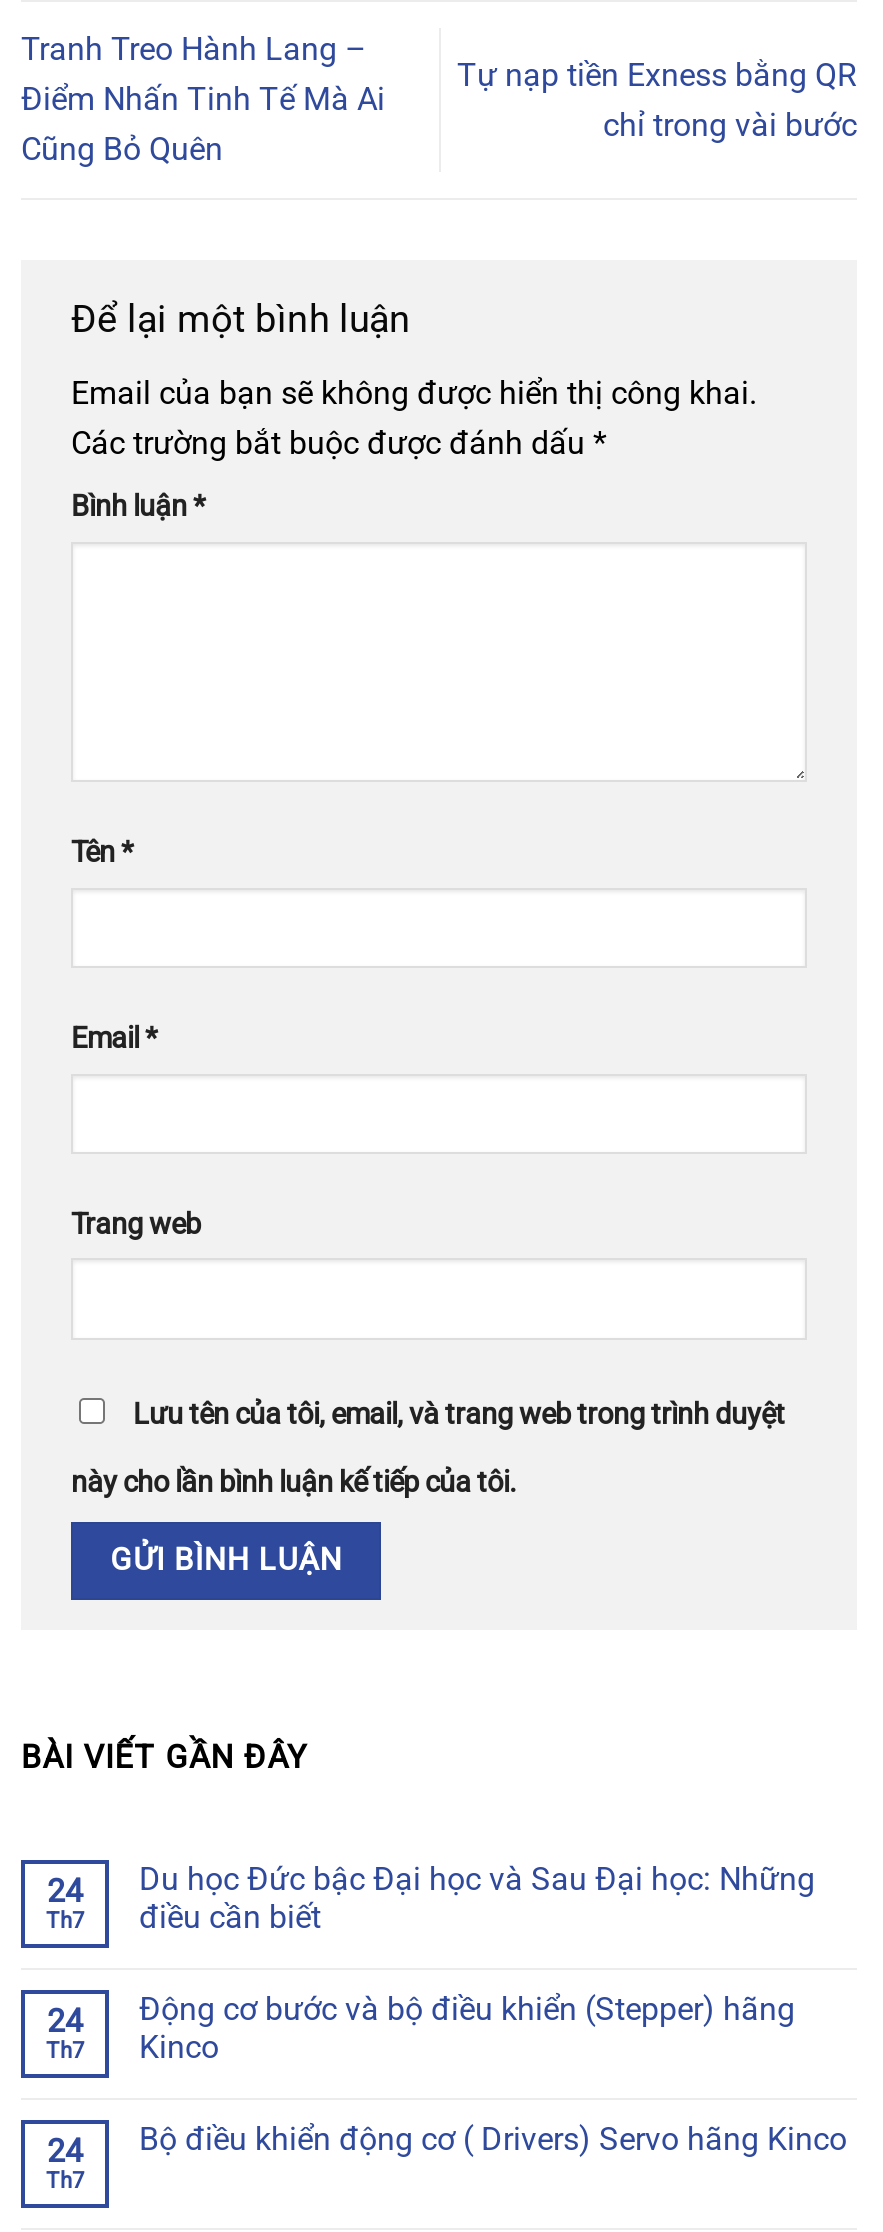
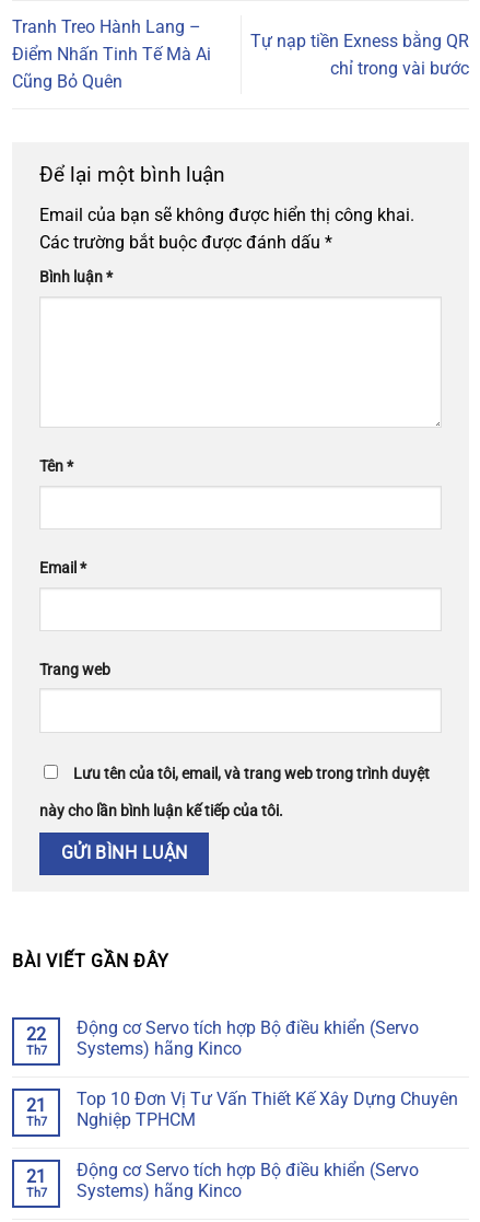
[139,1861,815,1937] Du học Đức bậc Đại học và Sau Đại học: Những | điều cần biết -> [77,1018,419,1059] Động cơ Servo tích hợp Bộ điều khiển (Servo | Systems) hãng Kinco
[47,1873,83,1911] 24 -> [26,1024,46,1045] 22
[139,1991,795,2067] Động cơ bước và bộ điều khiển (Stepper) hãng | Kinco -> [77,1089,458,1131] Top 10 Đơn Vị Tư Vấn Thiết Kế Xây Dựng Chuyên | Nghiệp TPHCM
[47,2003,83,2041] 24 -> [26,1096,46,1116] 21
[139,2121,847,2159] Bộ điều khiển động cơ ( Drivers) Servo hãng Kinco -> [77,1160,419,1202] Động cơ Servo tích hợp Bộ điều khiển (Servo | Systems) hãng Kinco
[47,2133,83,2171] 24 -> [26,1167,46,1187] 21

